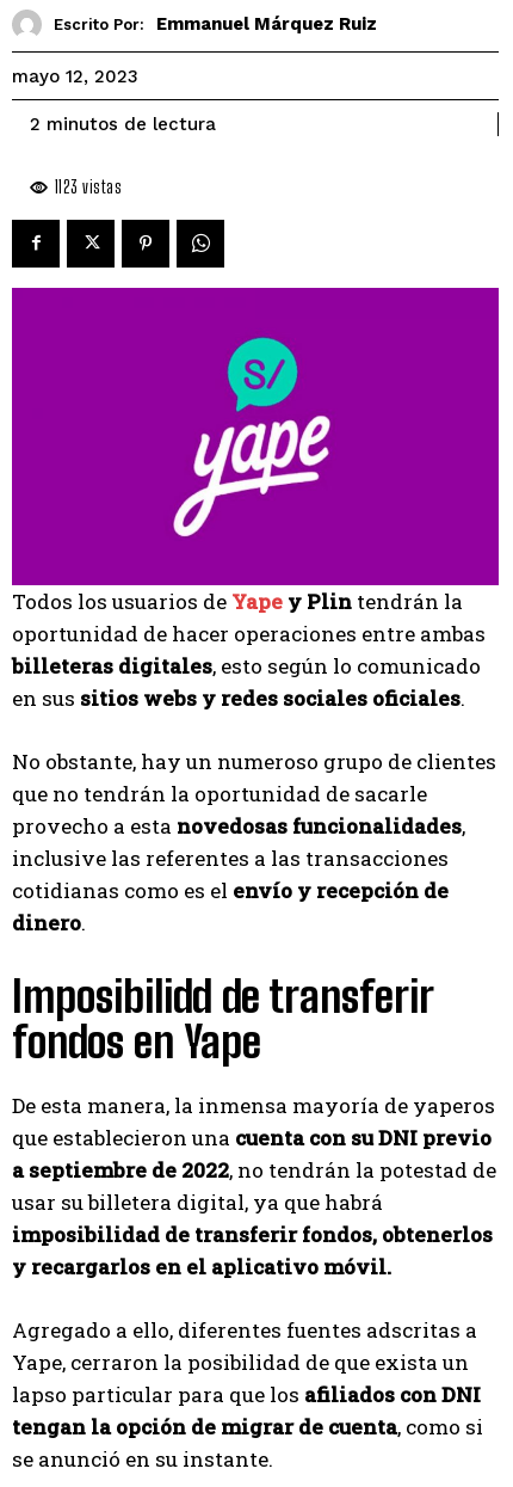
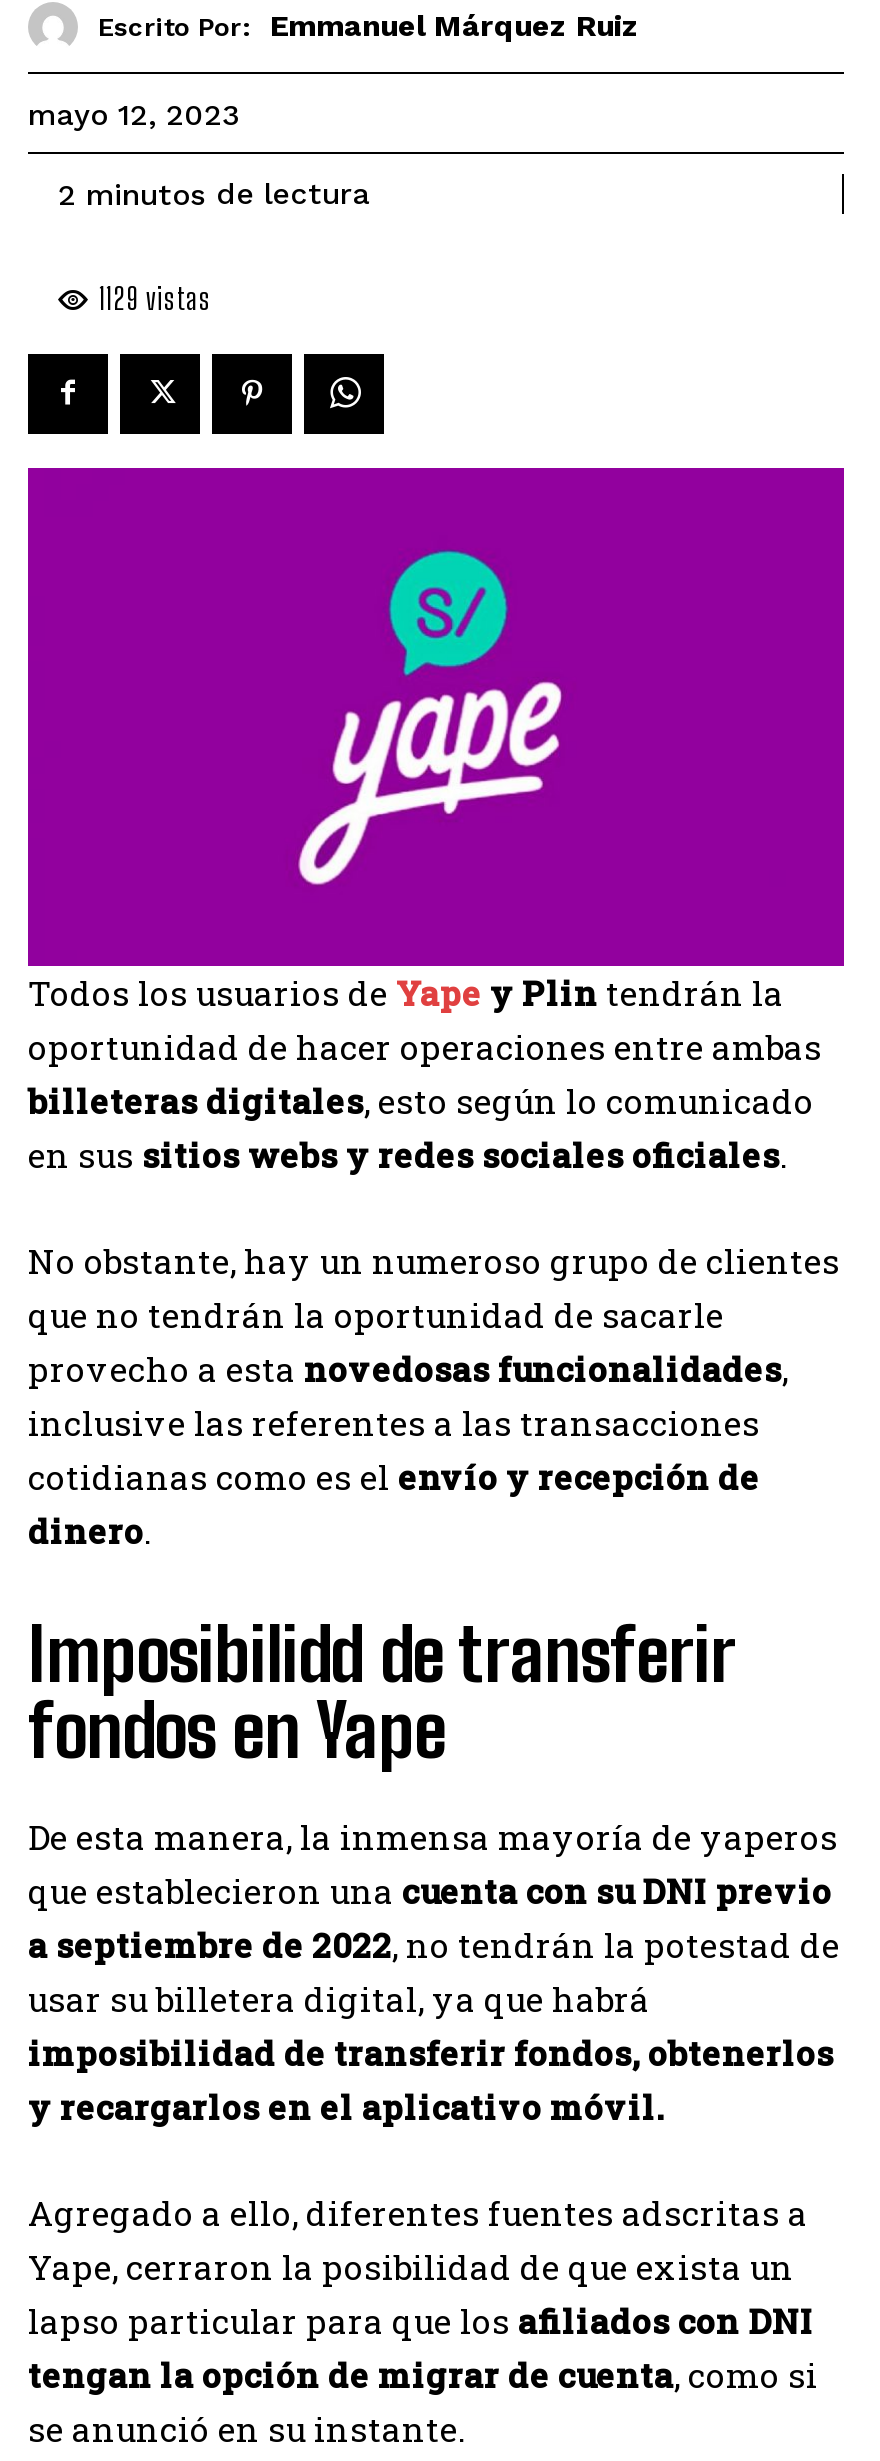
[54,175,122,197] 1123 vistas -> [99,280,212,316] 1129 vistas

